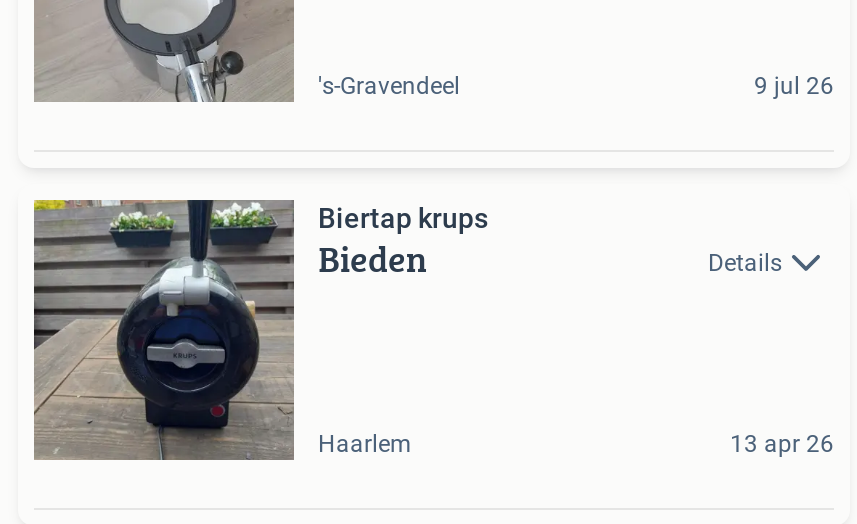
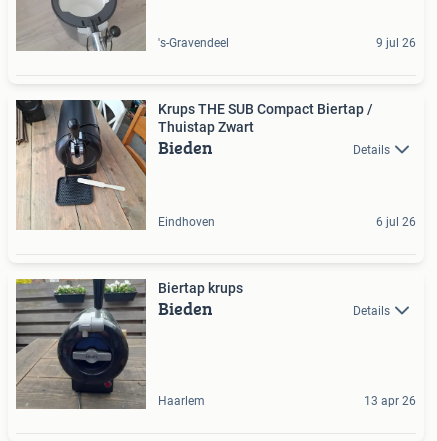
none -> [16,99,390,229] [image] | Krups THE SUB Compact Biertap / | Thuistap Zwart | Bieden | Details
none -> [158,215,416,229] Eindhoven | 6 jul 26

